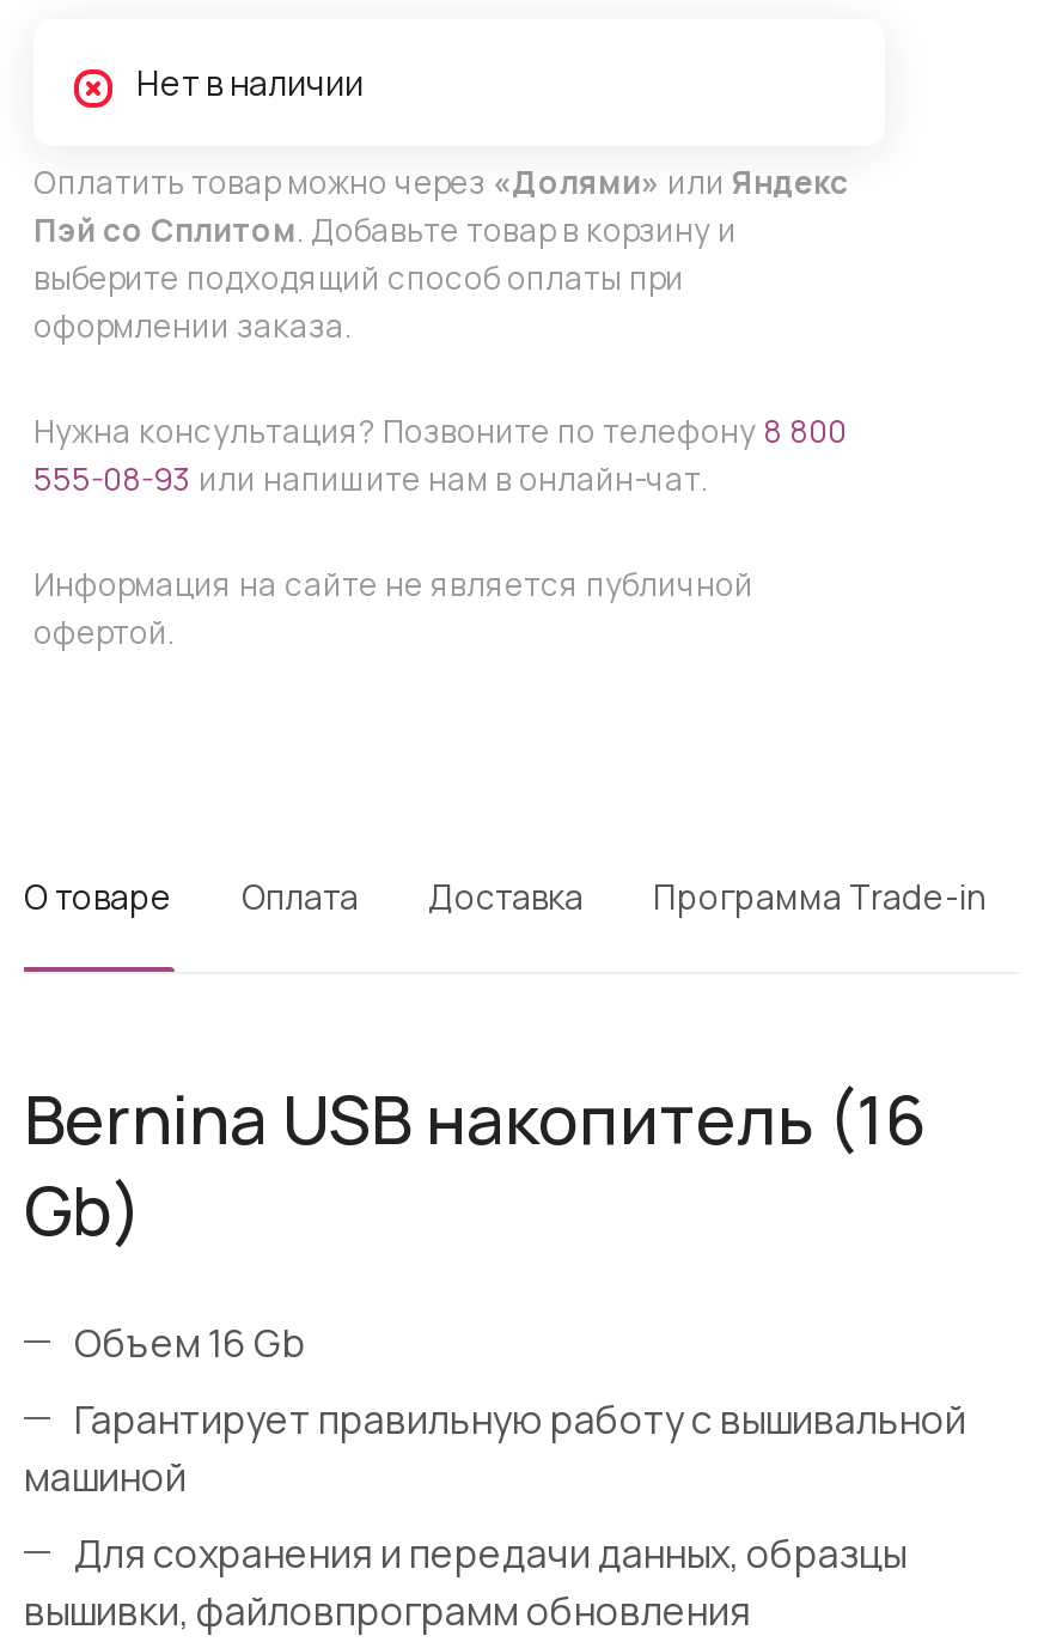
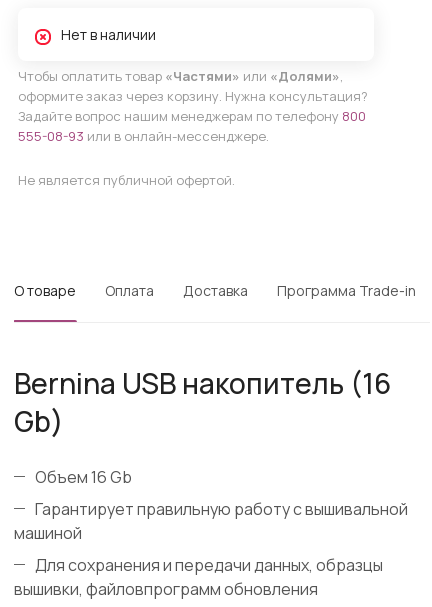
[33,161,849,654] Оплатить товар можно через «Долями» или Яндекс | Пэй со Сплитом. Добавьте товар в корзину и | выберите подходящий способ оплаты при | оформлении заказа. | Нужна консультация? Позвоните по телефону 8 800 | 555-08-93 или напишите нам в онлайн-чат. | Информация на сайте не является публичной | офертой. -> [18,67,368,189] Чтобы оплатить товар «Частями» или «Долями», | оформите заказ через корзину. Нужна консультация? | Задайте вопрос нашим менеджерам по телефону 800 | 555-08-93 или в онлайн-мессенджере. | Не является публичной офертой.

